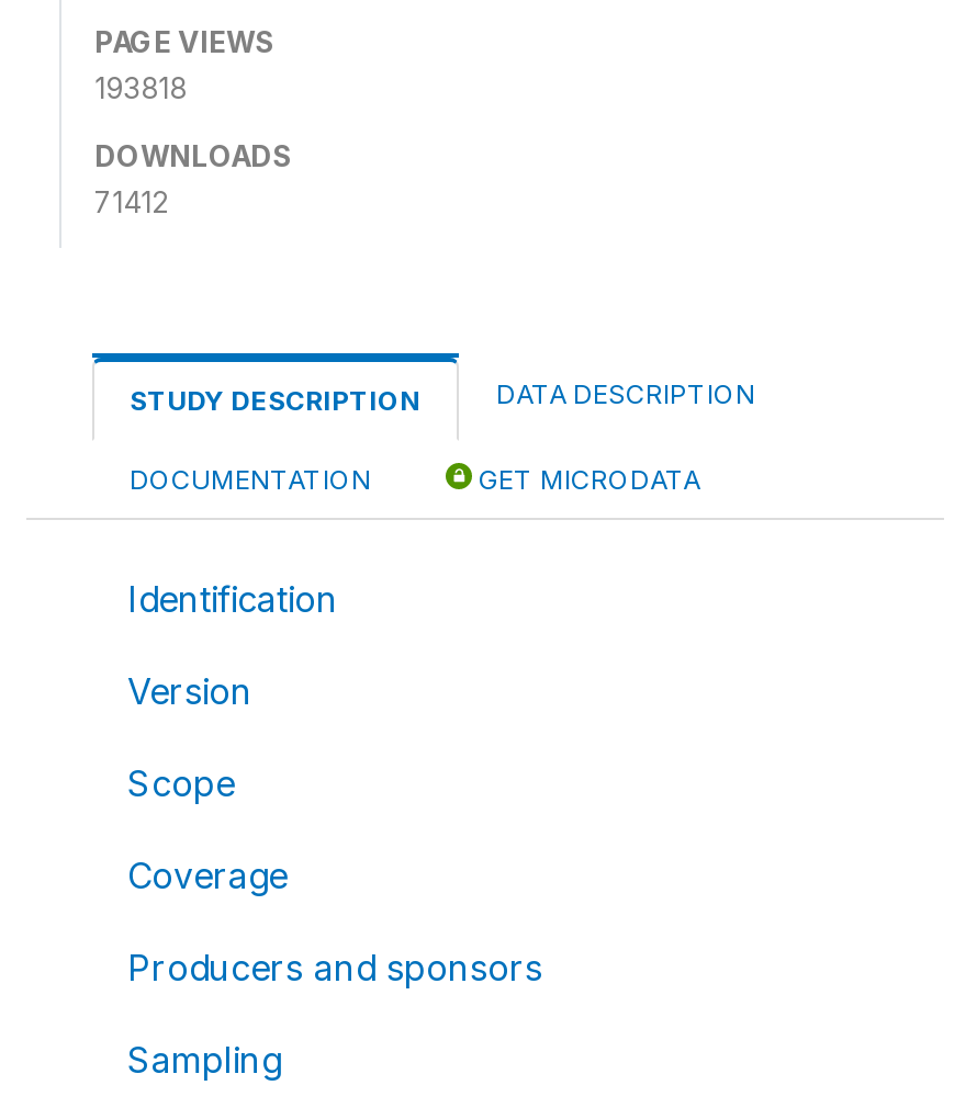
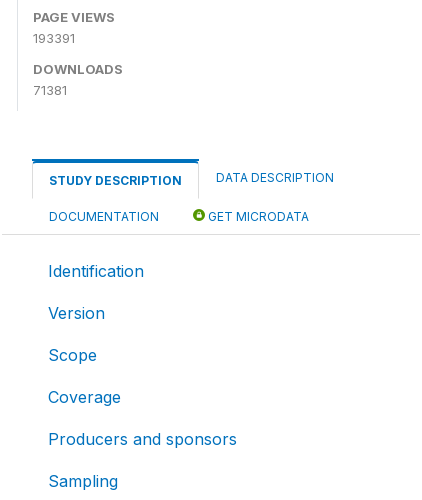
[94,69,187,104] 193818 -> [33,29,75,45] 193391
[94,183,169,218] 71412 -> [33,81,67,97] 71381

